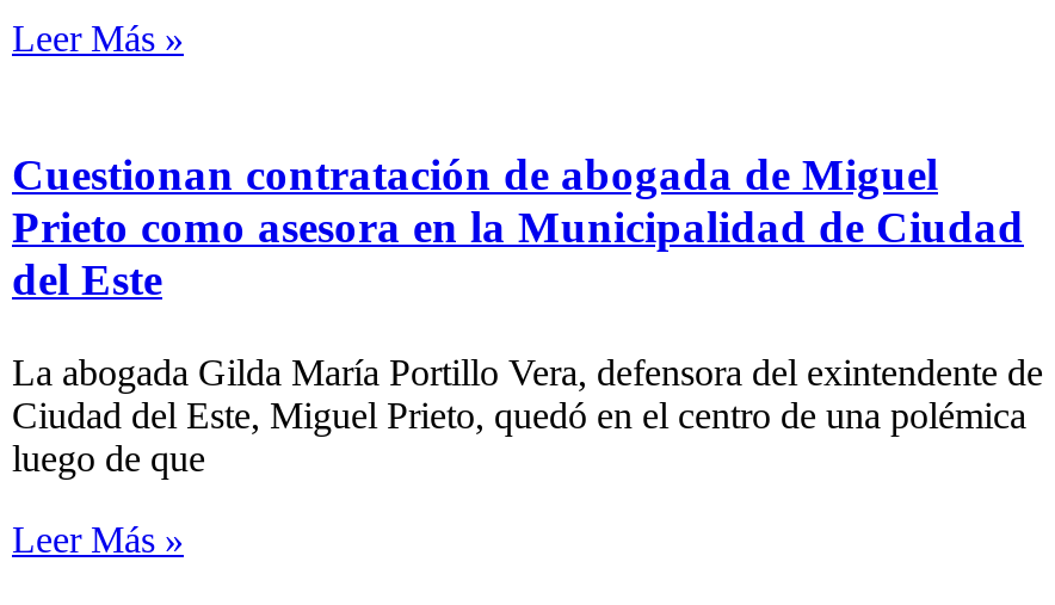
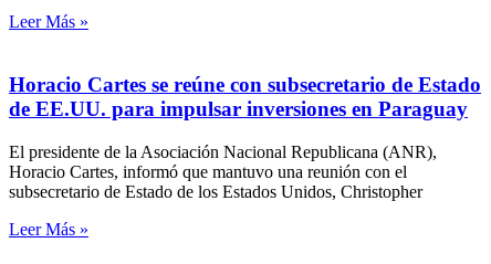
[12,149,1024,304] Cuestionan contratación de abogada de Miguel | Prieto como asesora en la Municipalidad de Ciudad | del Este -> [9,73,481,120] Horacio Cartes se reúne con subsecretario de Estado | de EE.UU. para impulsar inversiones en Paraguay
[12,352,1043,478] La abogada Gilda María Portillo Vera, defensora del exintendente de | Ciudad del Este, Miguel Prieto, quedó en el centro de una polémica | luego de que -> [9,142,437,201] El presidente de la Asociación Nacional Republicana (ANR), | Horacio Cartes, informó que mantuvo una reunión con el | subsecretario de Estado de los Estados Unidos, Christopher

